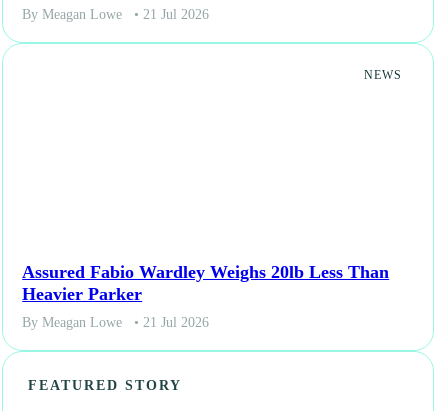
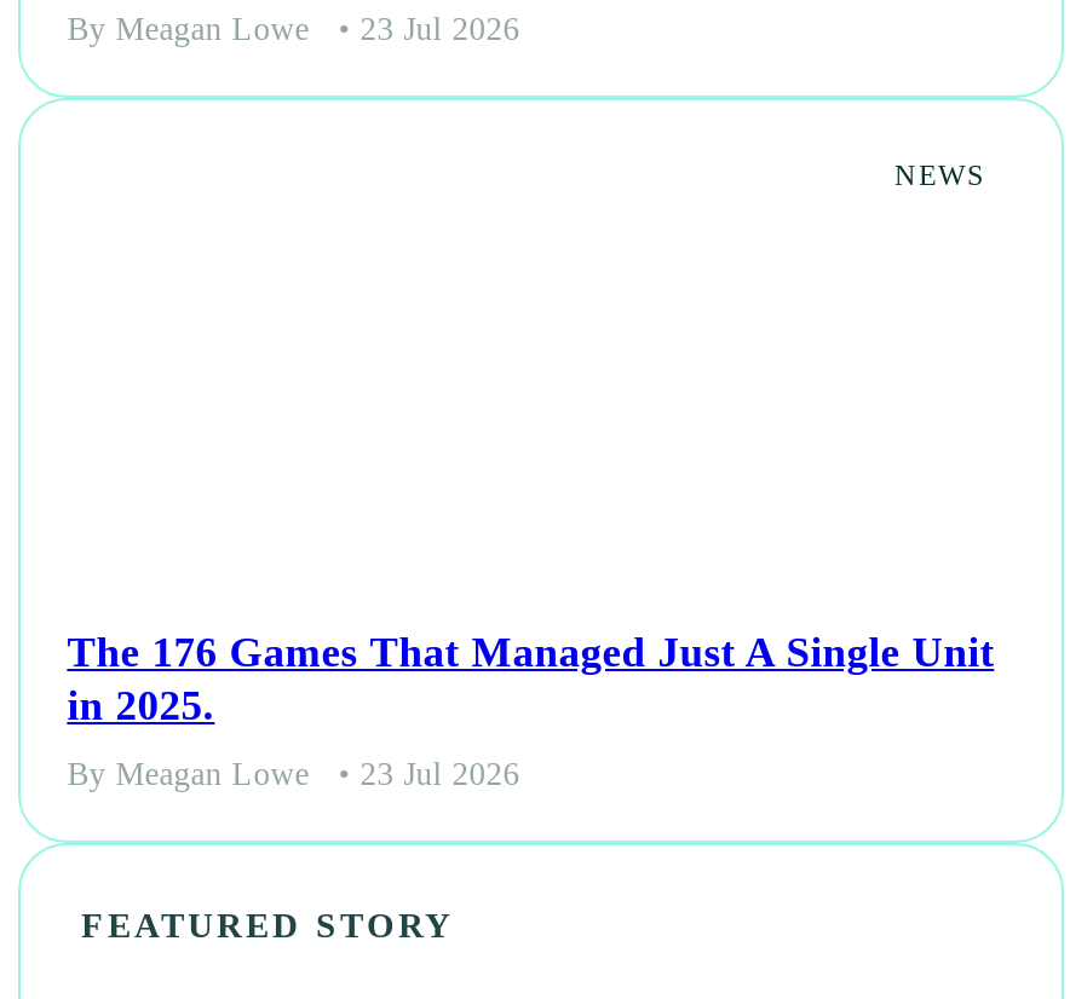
[22,7,209,22] By Meagan Lowe • 21 Jul 2026 -> [67,10,520,47] By Meagan Lowe • 23 Jul 2026
[22,262,389,304] Assured Fabio Wardley Weighs 20lb Less Than | Heavier Parker -> [67,627,994,729] The 176 Games That Managed Just A Single Unit | in 2025.
[22,315,209,330] By Meagan Lowe • 21 Jul 2026 -> [67,755,520,792] By Meagan Lowe • 23 Jul 2026

